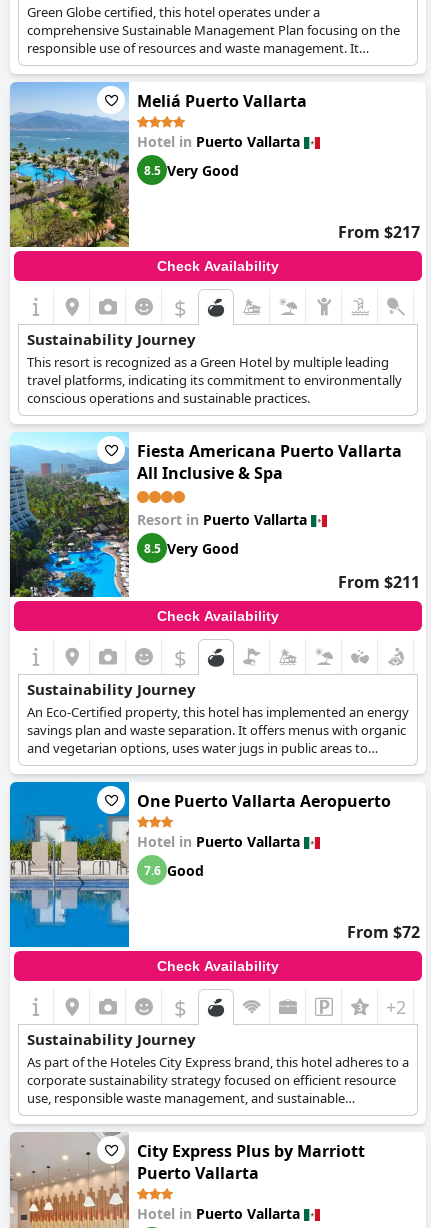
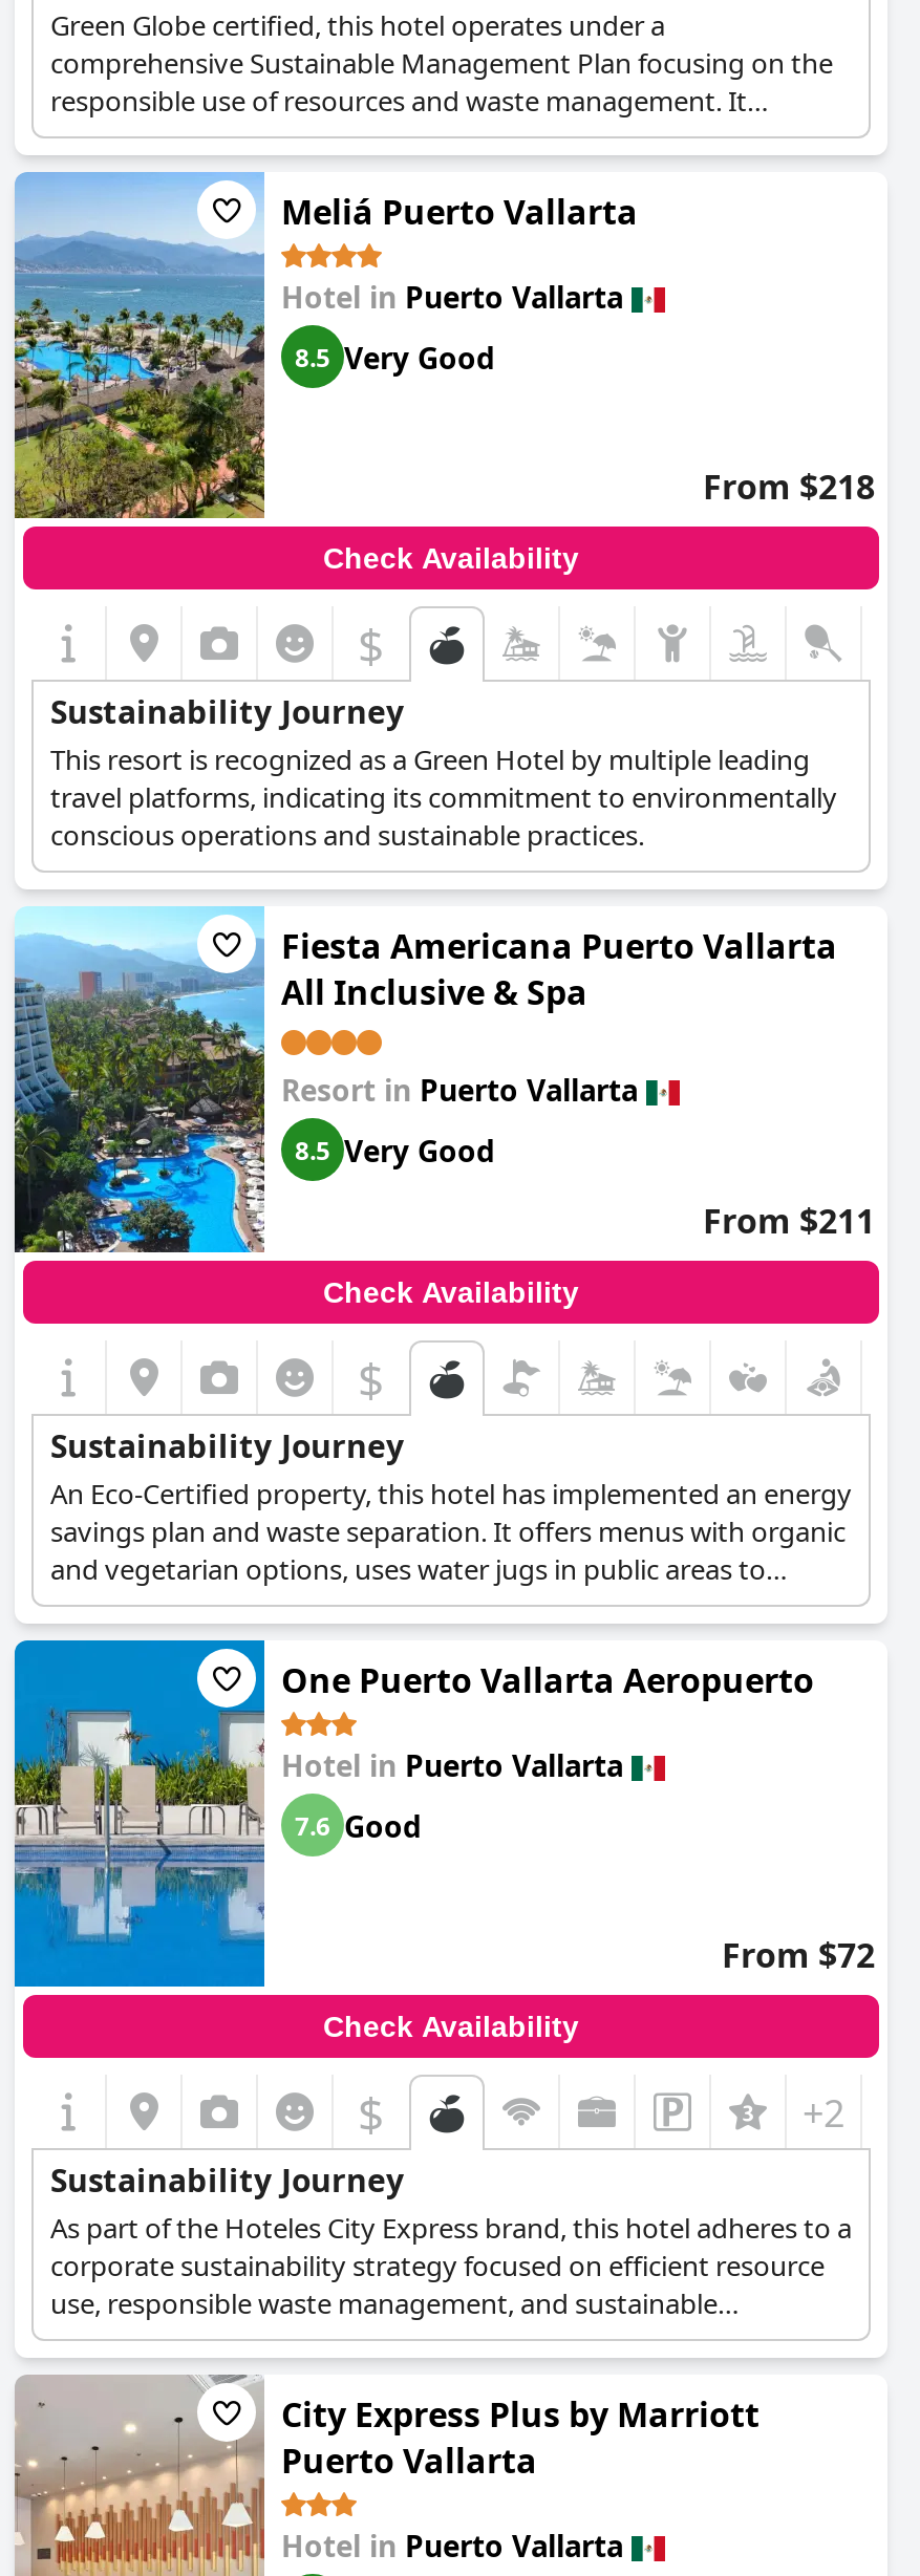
[338,221,420,243] From $217 -> [703,464,875,510] From $218

